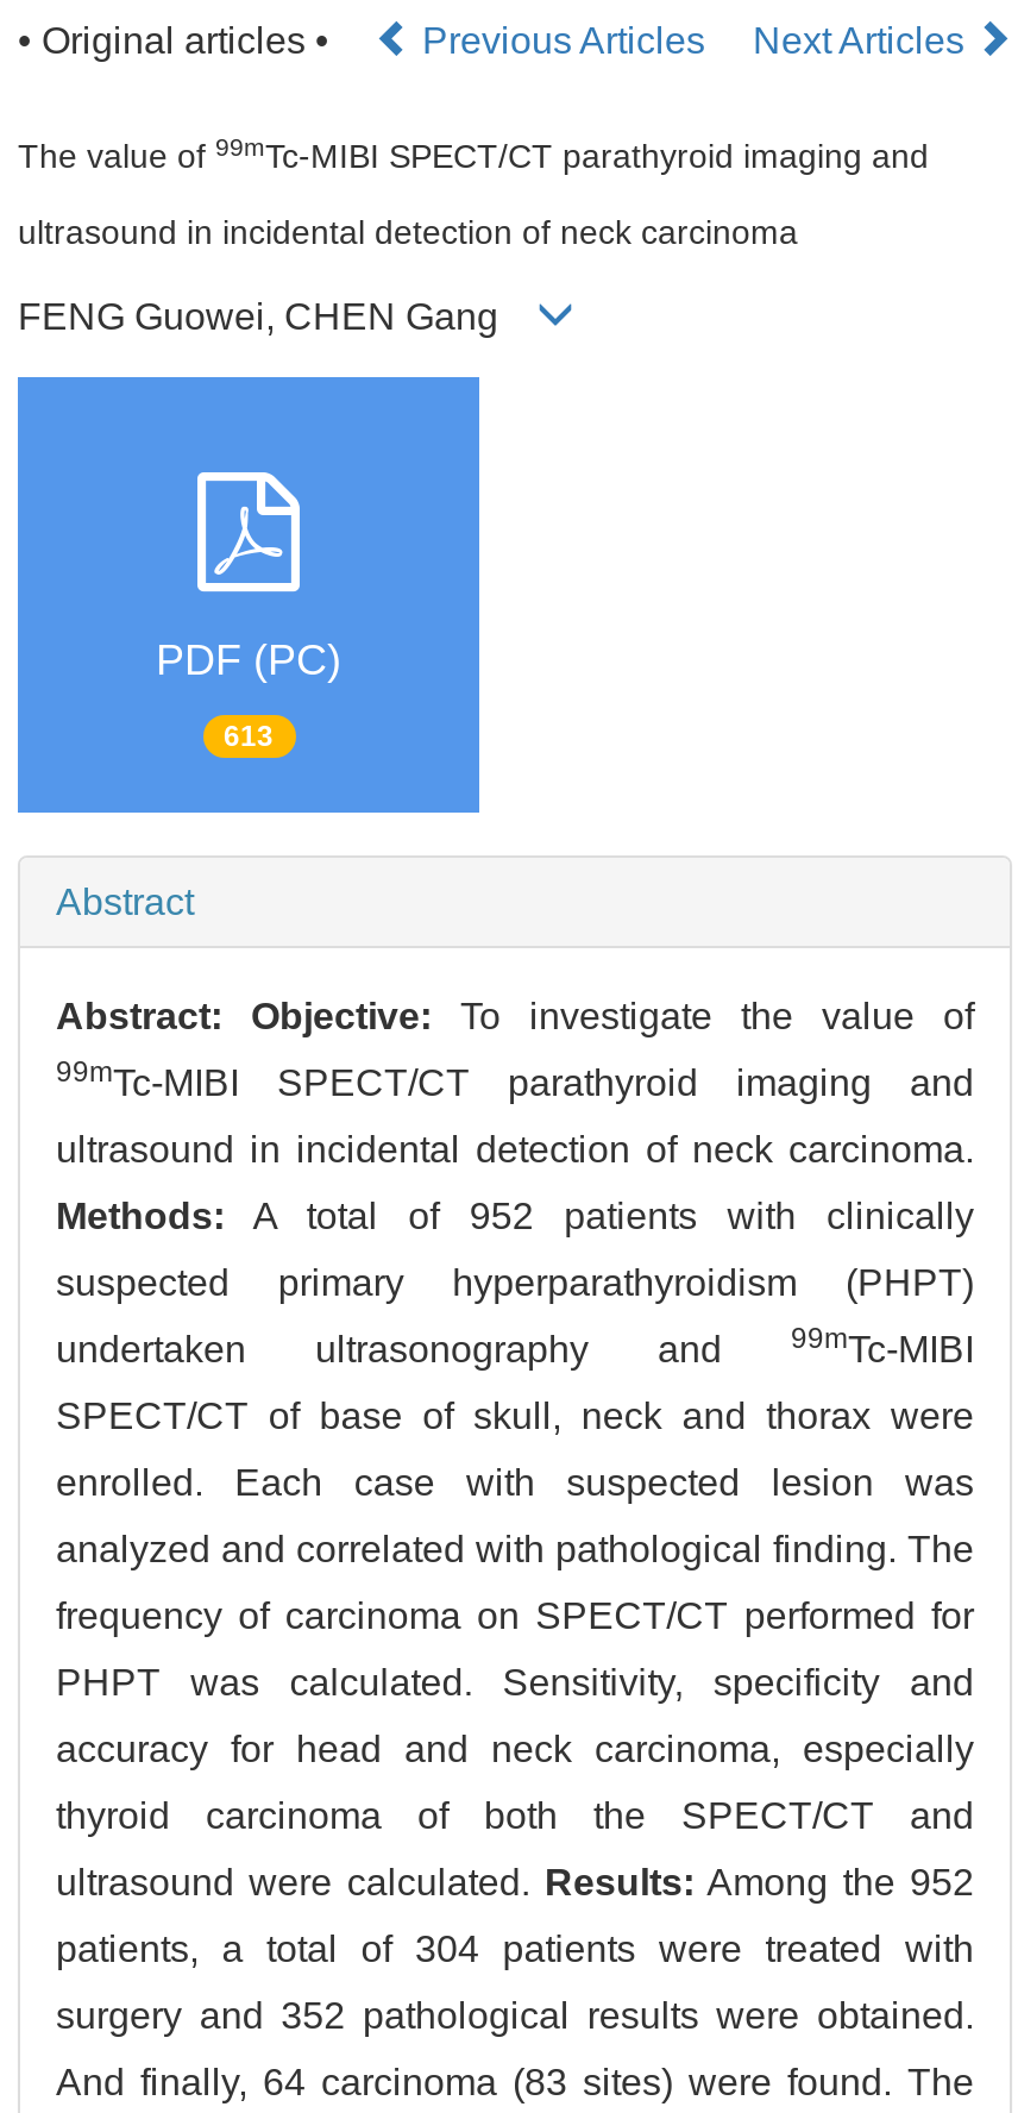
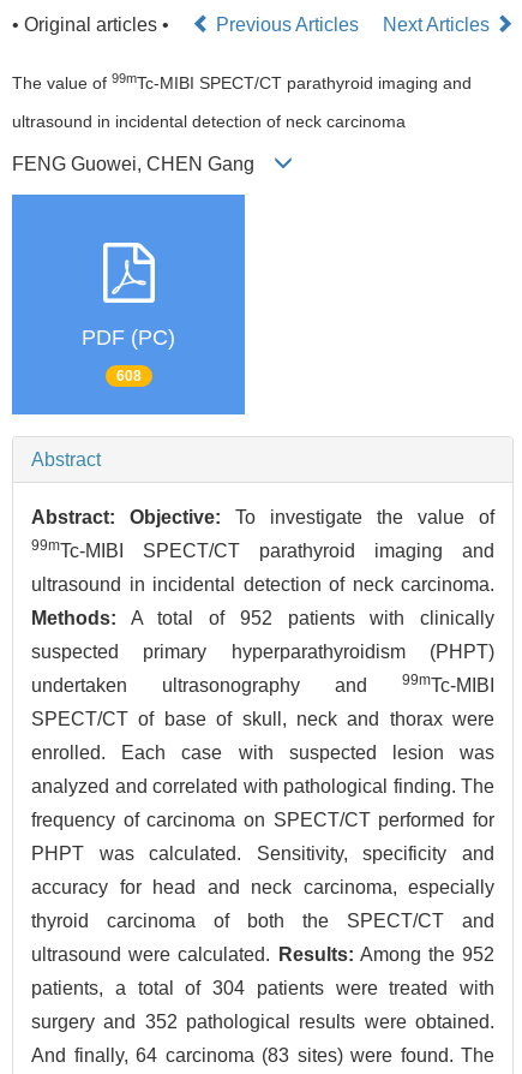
[224,721,274,754] 613 -> [116,368,141,385] 608

